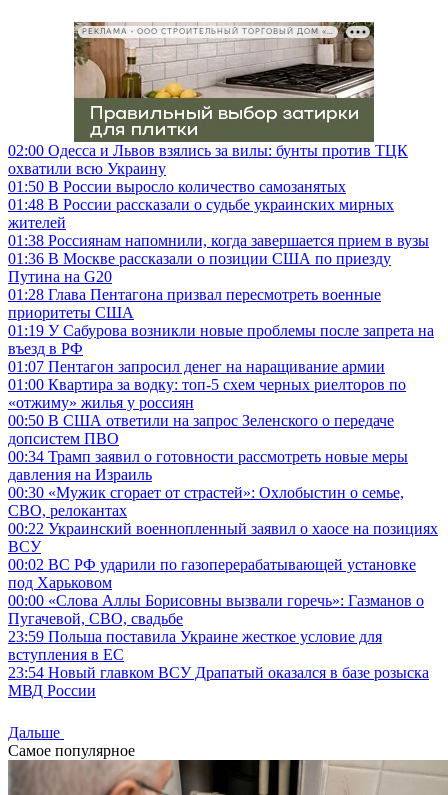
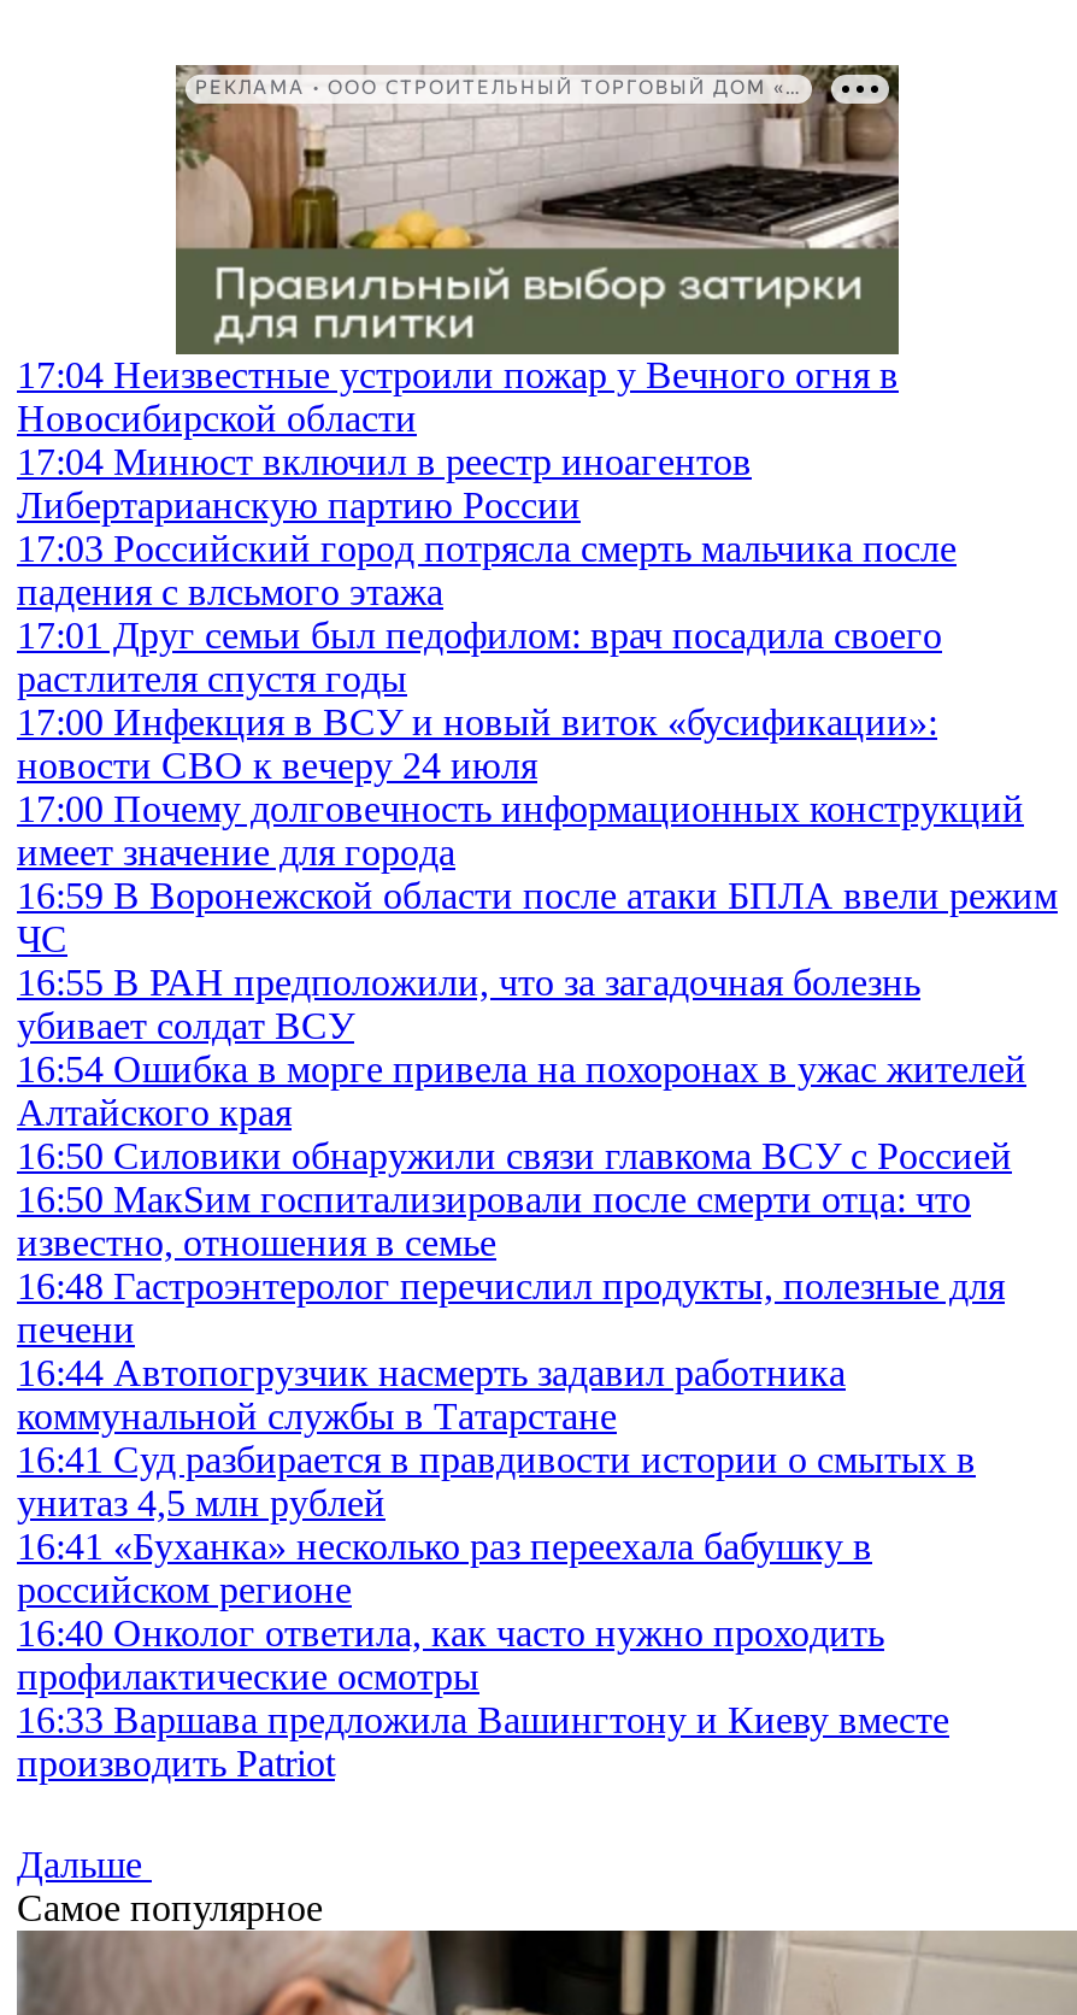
[8,142,438,699] 02:00 Одесса и Львов взялись за вилы: бунты против ТЦК | охватили всю Украину | 01:50 В России выросло количество самозанятых | 01:48 В России рассказали о судьбе украинских мирных | жителей | 01:38 Россиянам напомнили, когда завершается прием в вузы | 01:36 В Москве рассказали о позиции США по приезду | Путина на G20 | 01:28 Глава Пентагона призвал пересмотреть военные | приоритеты США | 01:19 У Сабурова возникли новые проблемы после запрета на | въезд в РФ | 01:07 Пентагон запросил денег на наращивание армии | 01:00 Квартира за водку: топ-5 схем черных риелторов по | «отжиму» жилья у россиян | 00:50 В США ответили на запрос Зеленского о передаче | допсистем ПВО | 00:34 Трамп заявил о готовности рассмотреть новые меры | давления на Израиль | 00:30 «Мужик сгорает от страстей»: Охлобыстин о семье, | СВО, релокантах | 00:22 Украинский военнопленный заявил о хаосе на позициях | ВСУ | 00:02 ВС РФ ударили по газоперерабатывающей установке | под Харьковом | 00:00 «Слова Аллы Борисовны вызвали горечь»: Газманов о | Пугачевой, СВО, свадьбе | 23:59 Польша поставила Украине жесткое условие для | вступления в ЕС | 23:54 Новый главком ВСУ Драпатый оказался в базе розыска | МВД России -> [17,354,1058,1784] 17:04 Неизвестные устроили пожар у Вечного огня в | Новосибирской области | 17:04 Минюст включил в реестр иноагентов | Либертарианскую партию России | 17:03Российский город потрясла смерть мальчика после | падения с влсьмого этажа | 17:01 Друг семьи был педофилом: врач посадила своего | растлителя спустя годы | 17:00 Инфекция в ВСУ и новый виток «бусификации»: | новости СВО к вечеру 24 июля | 17:00 Почему долговечность информационных конструкций | имеет значение для города | 16:59 В Воронежской области после атаки БПЛА ввели режим | ЧС | 16:55 В РАН предположили, что за загадочная болезнь | убивает солдат ВСУ | 16:54 Ошибка в морге привела на похоронах в ужас жителей | Алтайского края | 16:50 Силовики обнаружили связи главкома ВСУ с Россией | 16:50 МакSим госпитализировали после смерти отца: что | известно, отношения в семье | 16:48 Гастроэнтеролог перечислил продукты, полезные для | печени | 16:44 Автопогрузчик насмерть задавил работника | коммунальной службы в Татарстане | 16:41 Суд разбирается в правдивости истории о смытых в | унитаз 4,5 млн рублей | 16:41 «Буханка» несколько раз переехала бабушку в | российском регионе | 16:40 Онколог ответила, как часто нужно проходить | профилактические осмотры | 16:33 Варшава предложила Вашингтону и Киеву вместе | производить Patriot

